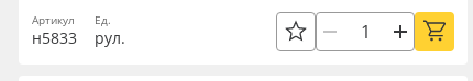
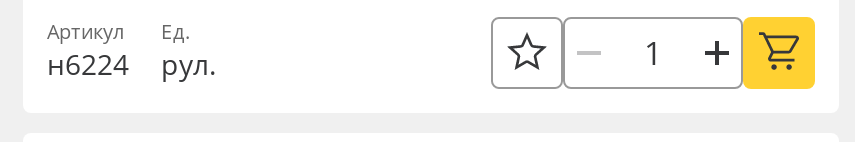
[32,27,125,48] н5833 рул. -> [47,45,217,83] н6224 рул.

